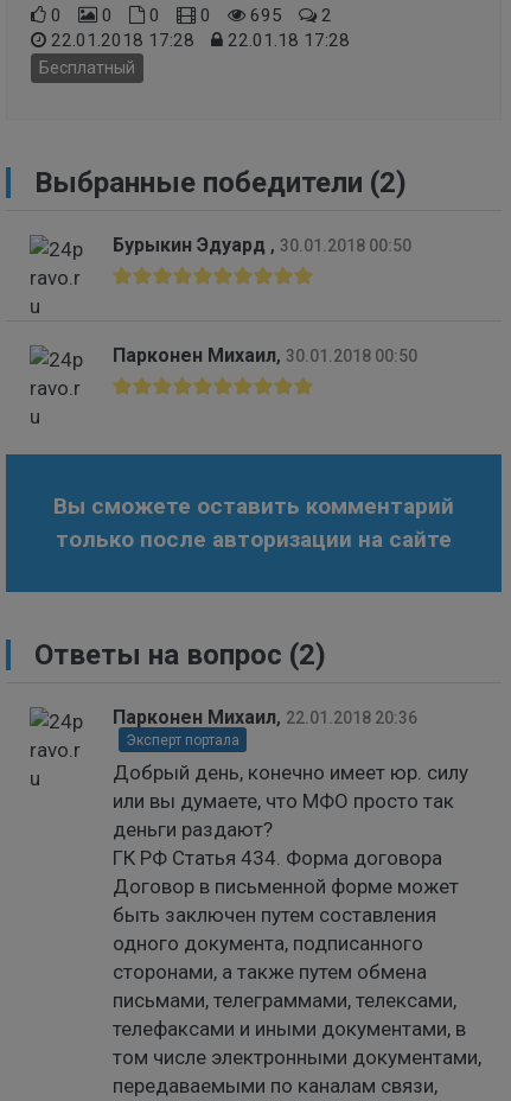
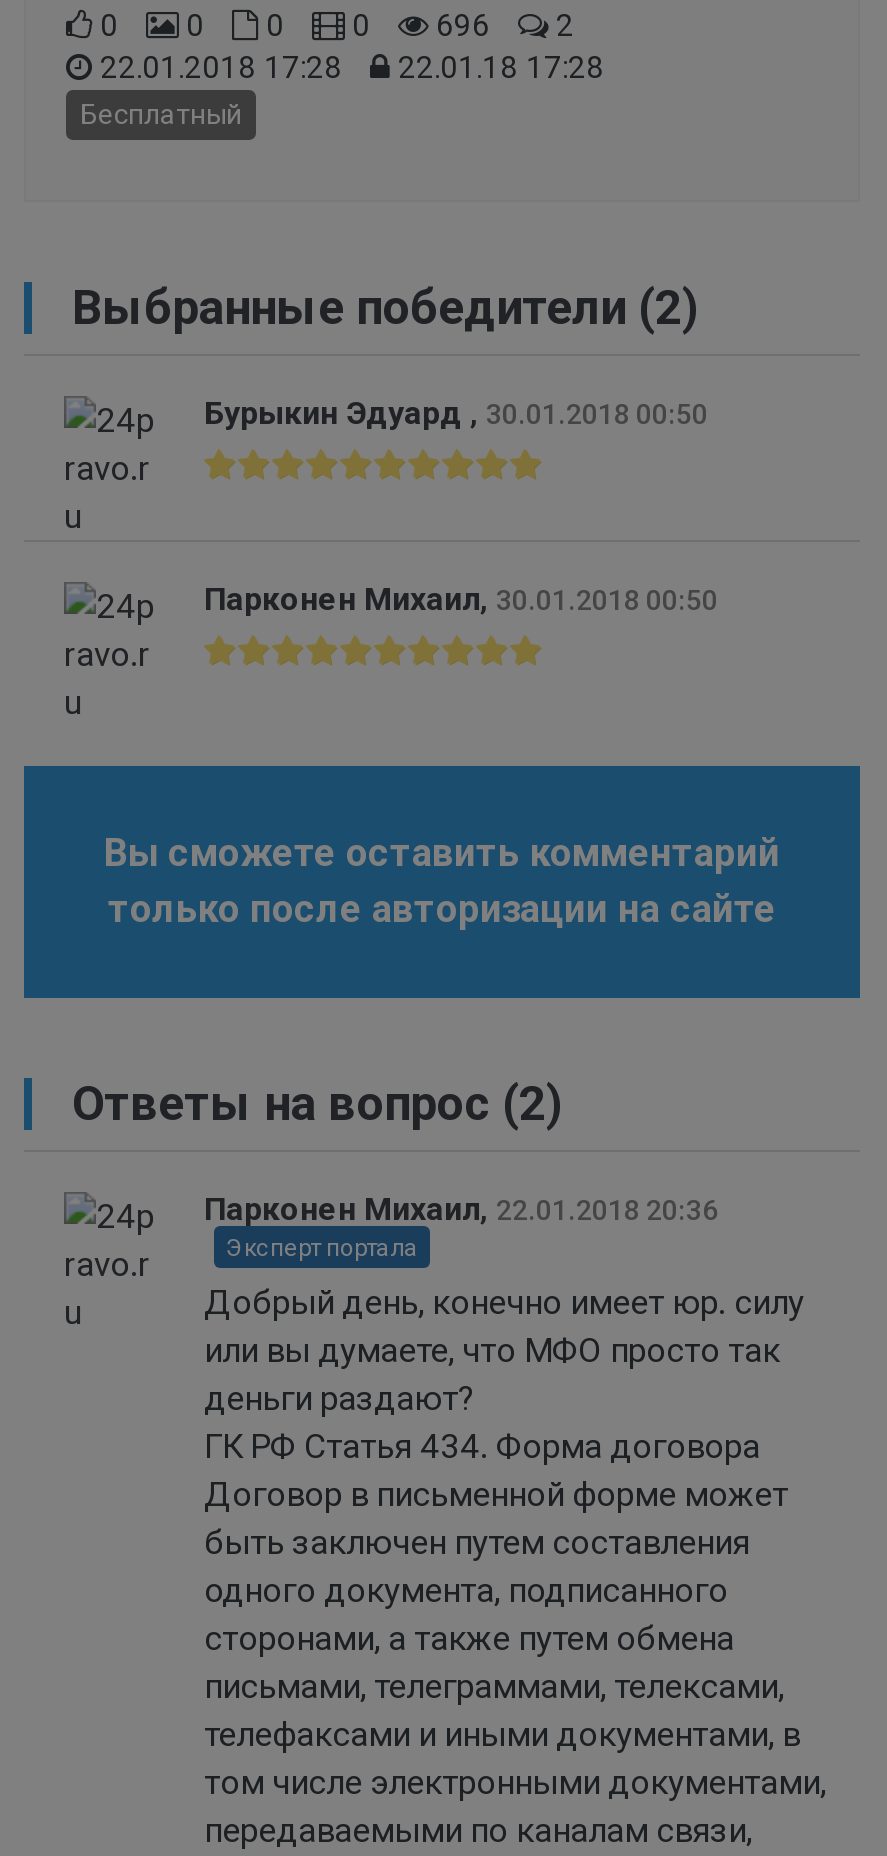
[51,4,332,26] 0 0 0 0 695 2 -> [100,7,574,43] 0 0 0 0 696 2

